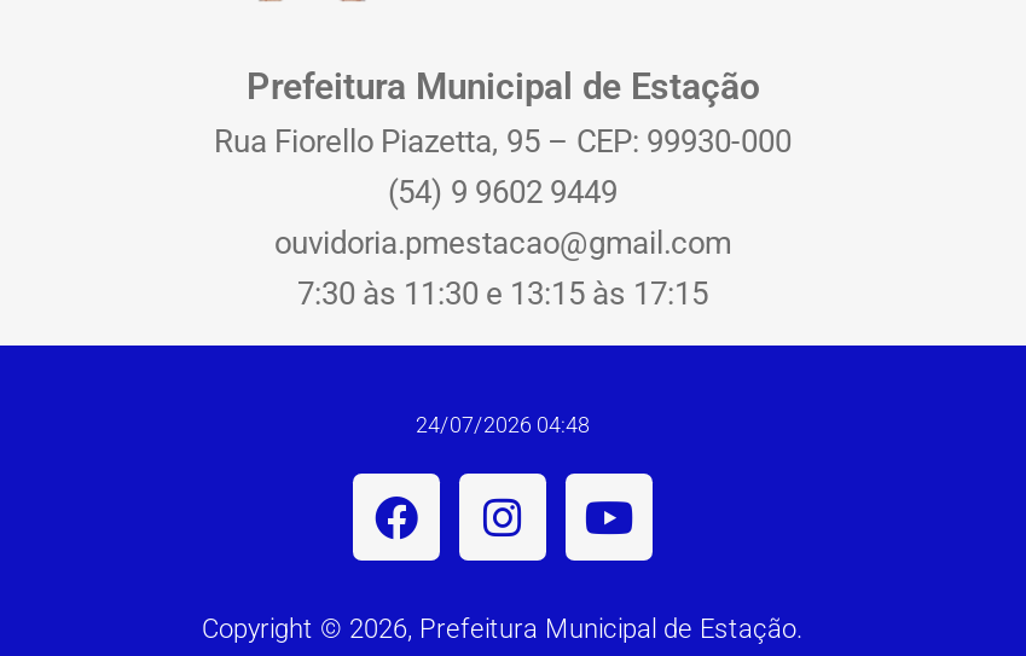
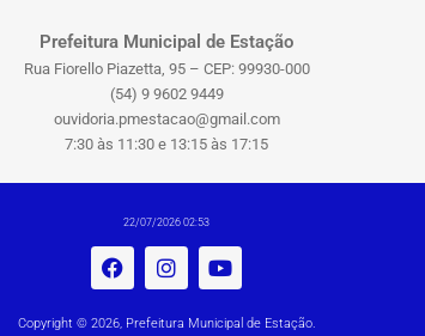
[416,414,590,438] 24/07/2026 04:48 -> [123,216,210,228] 22/07/2026 02:53

